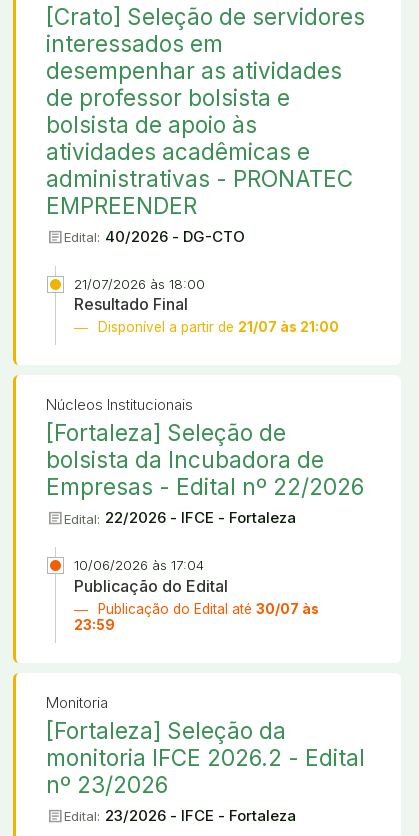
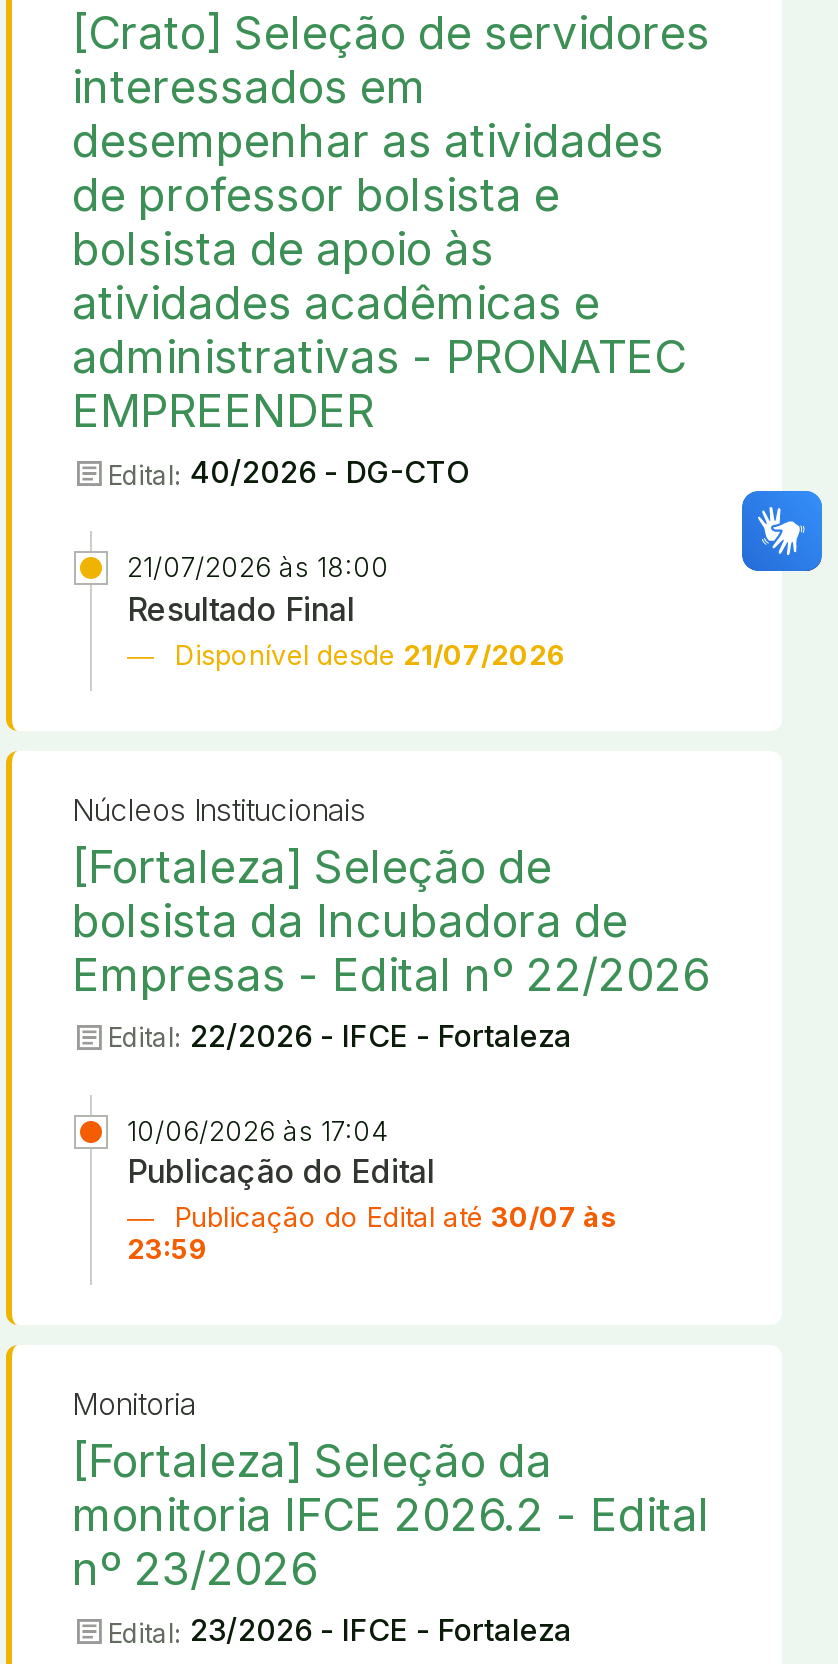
none -> [740,488,824,574] [image]
[97,319,338,335] Disponível a partir de 21/07 às 21:00 -> [175,639,567,671] Disponível desde 21/07/2026

